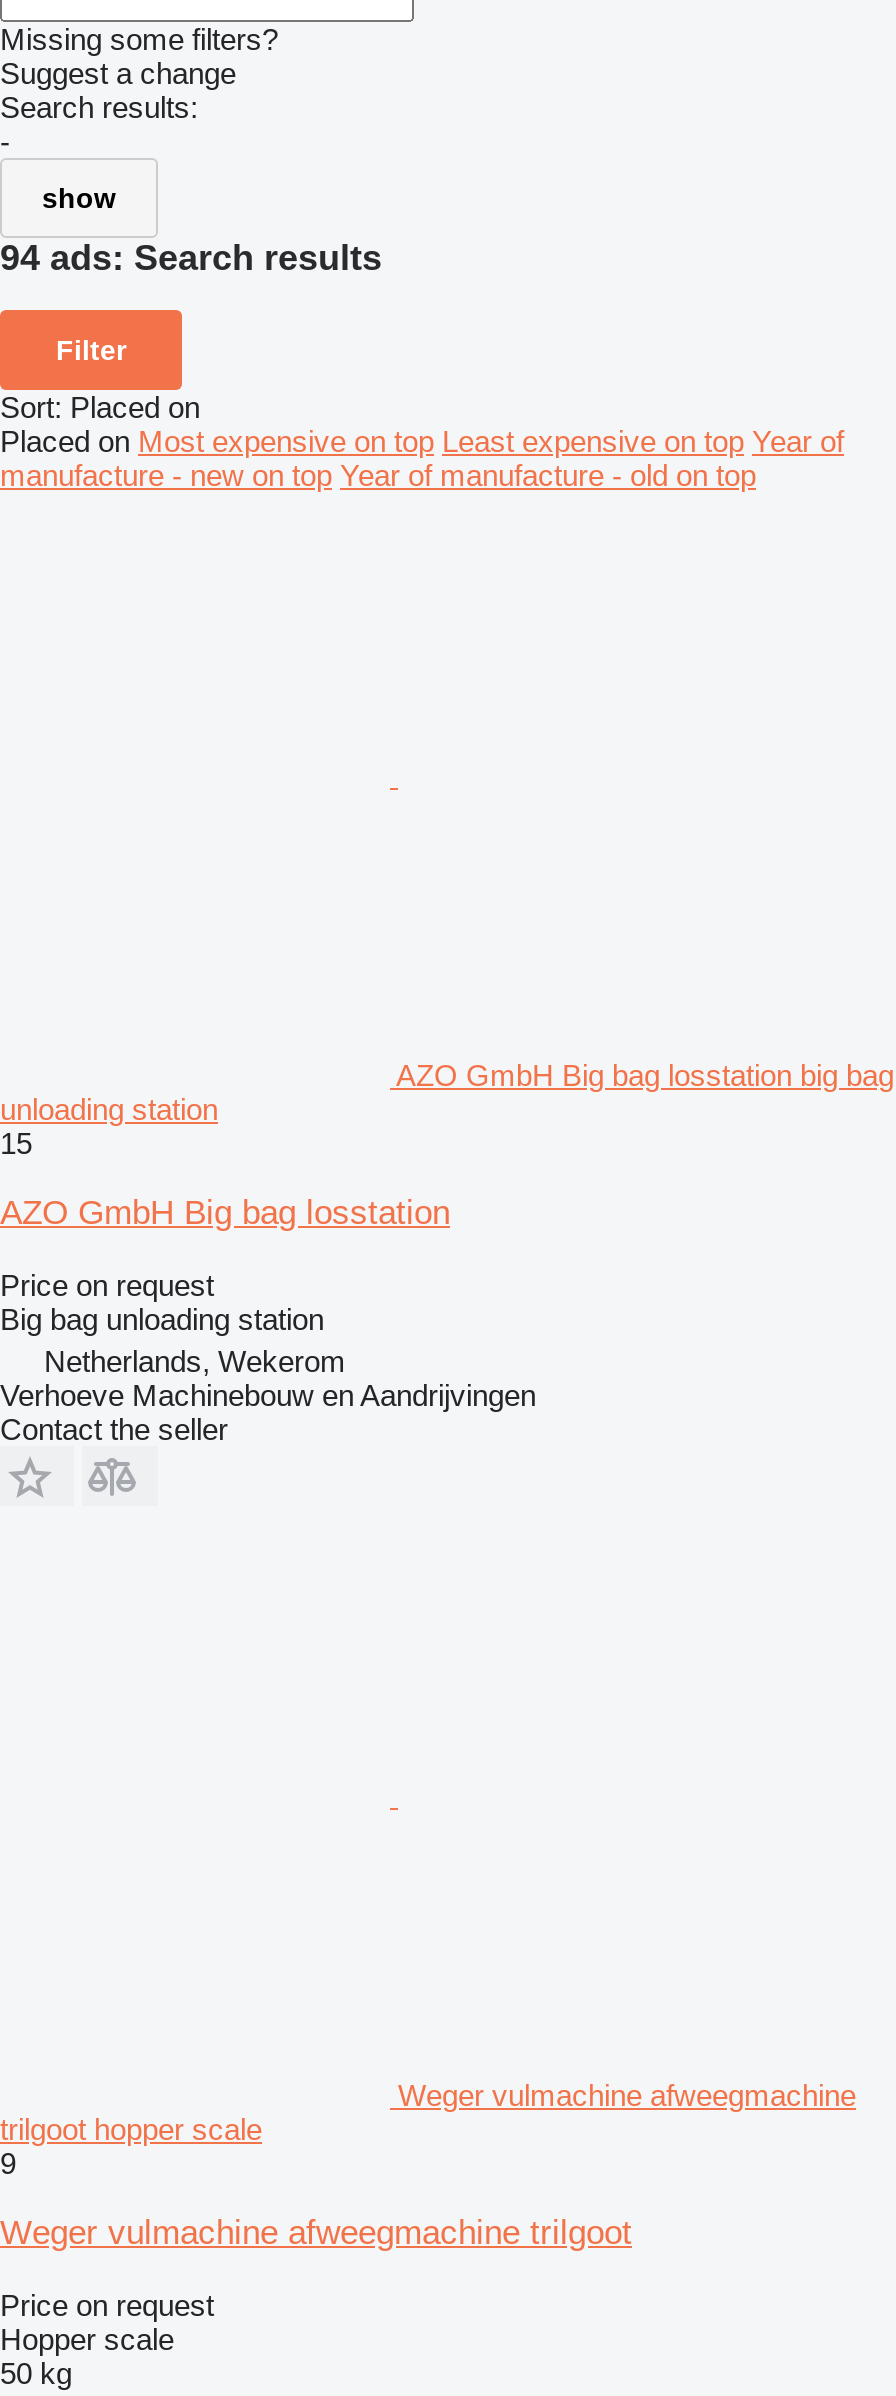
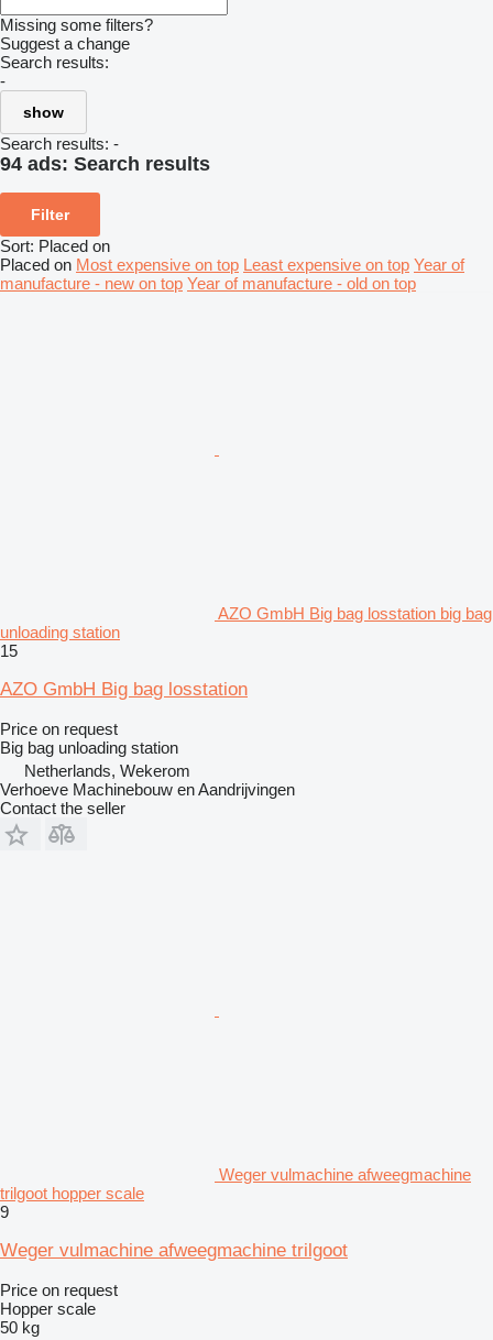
none -> [0,134,119,153] Search results: -

